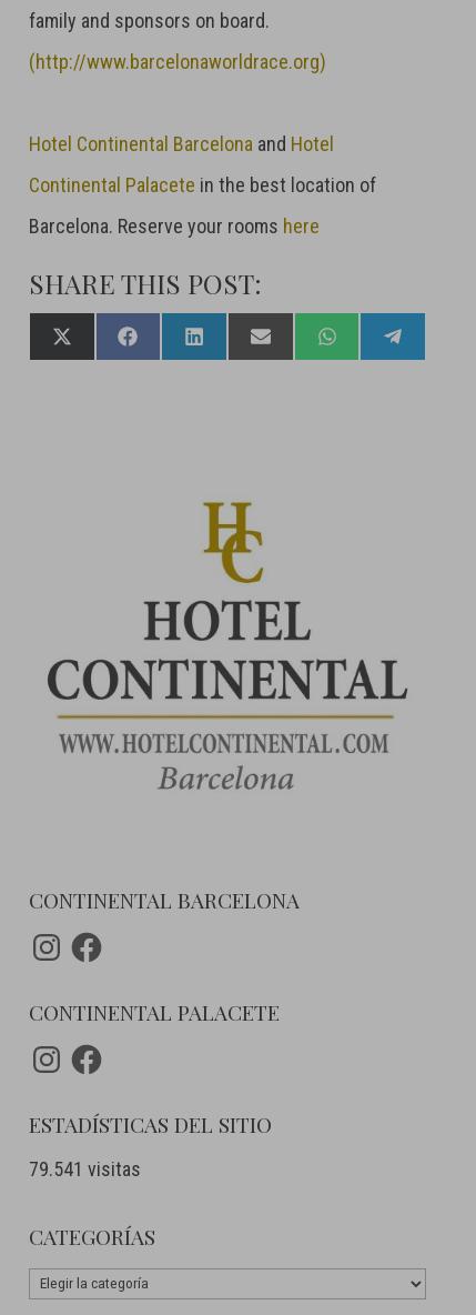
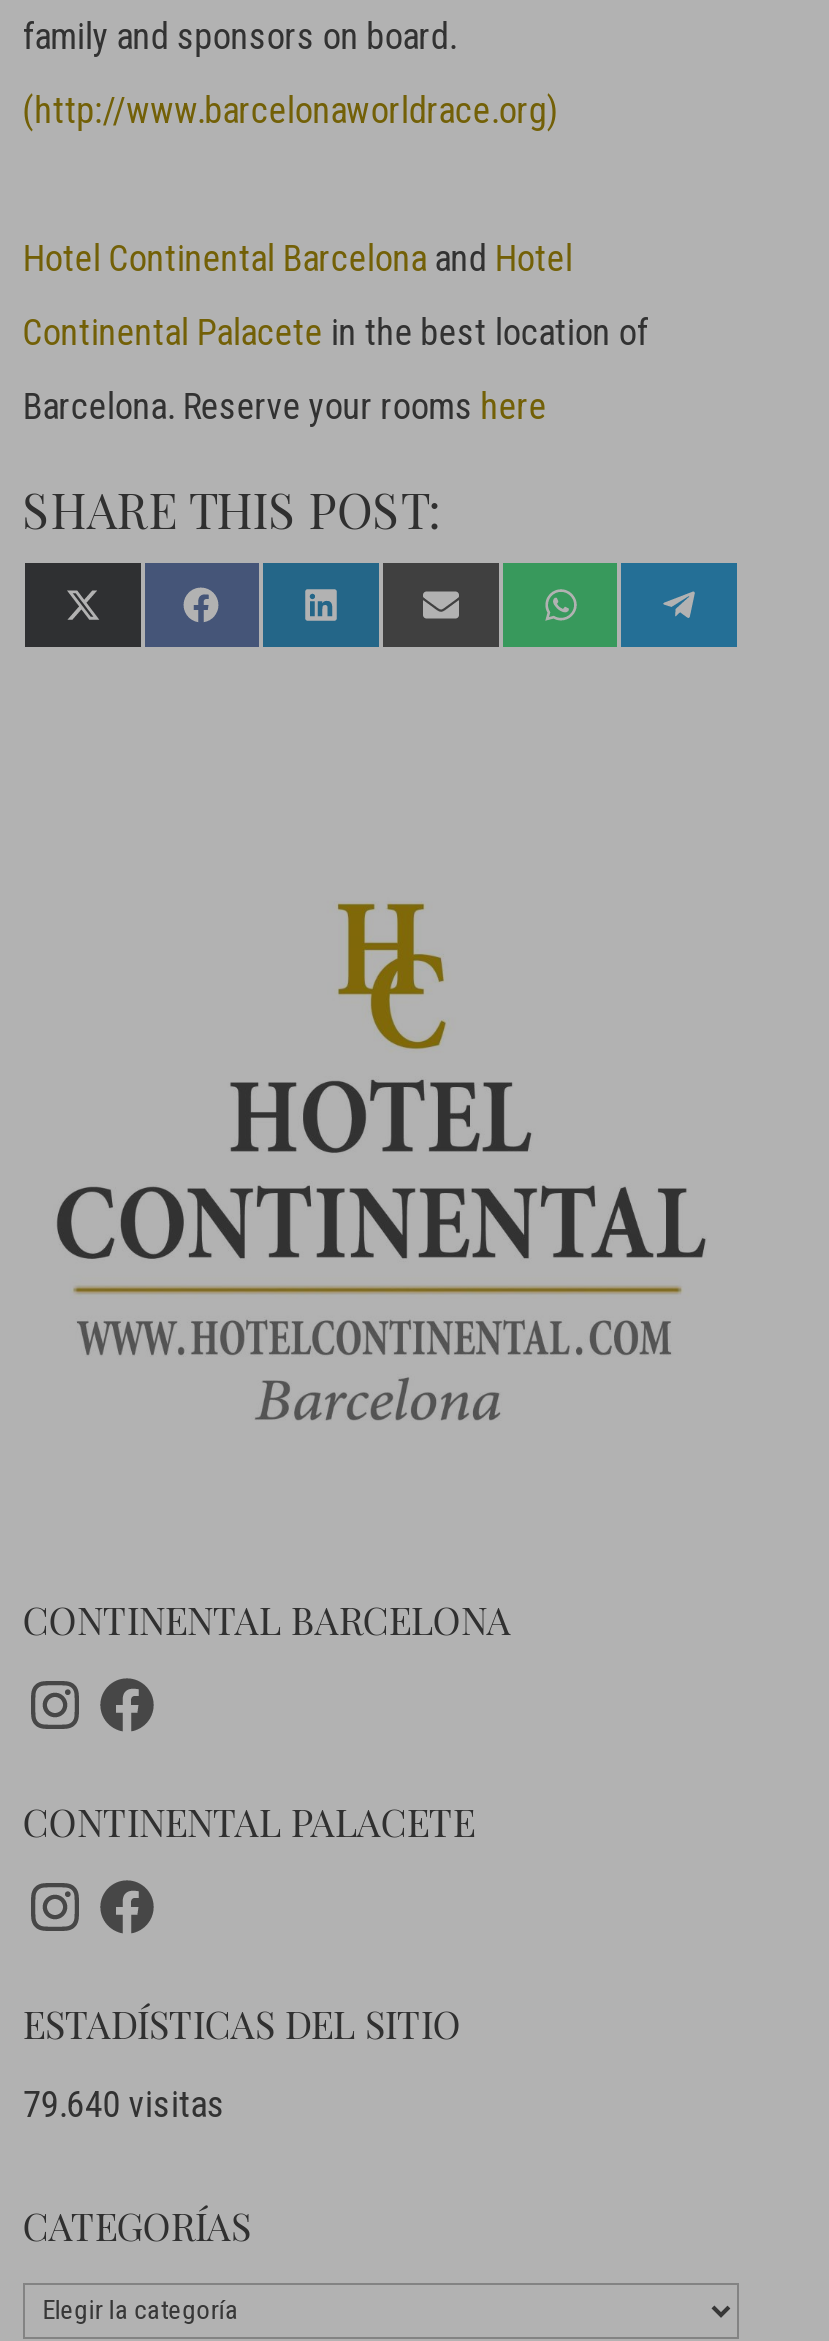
[29,1158,141,1181] 79.541 visitas -> [23,2084,225,2126] 79.640 visitas

